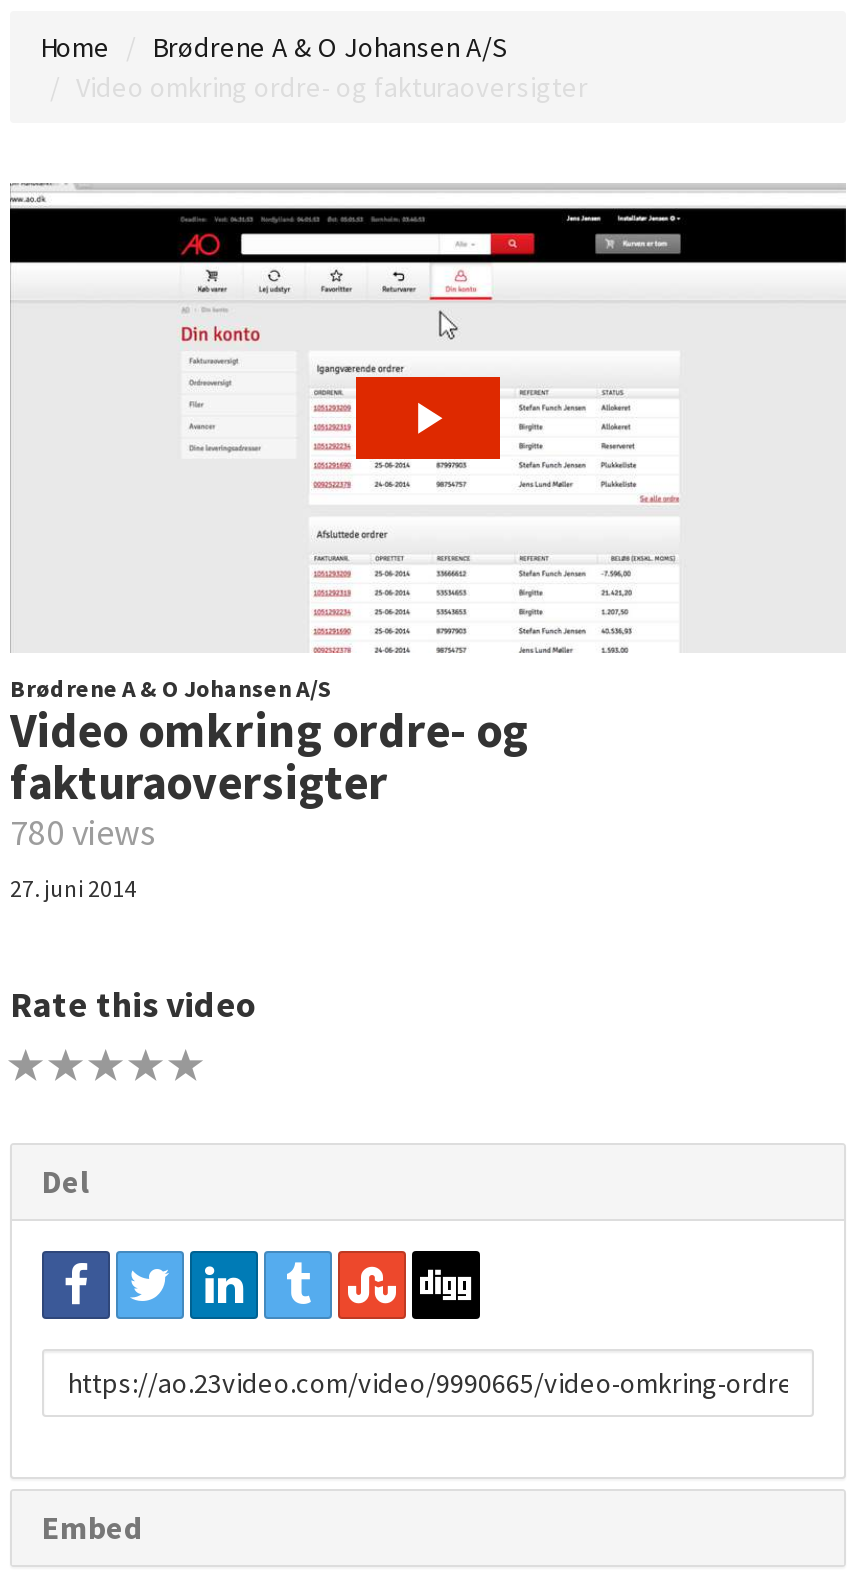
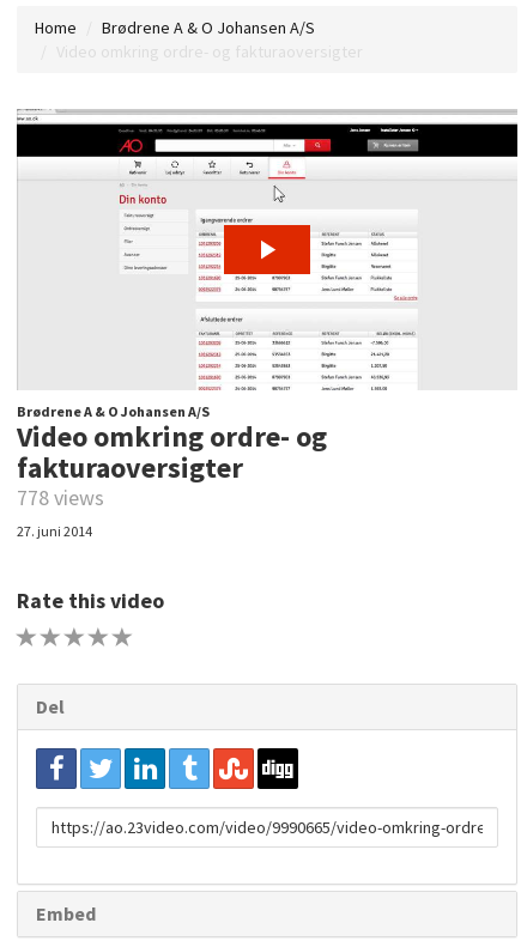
[10,809,156,855] 780 views -> [17,484,104,511] 778 views

